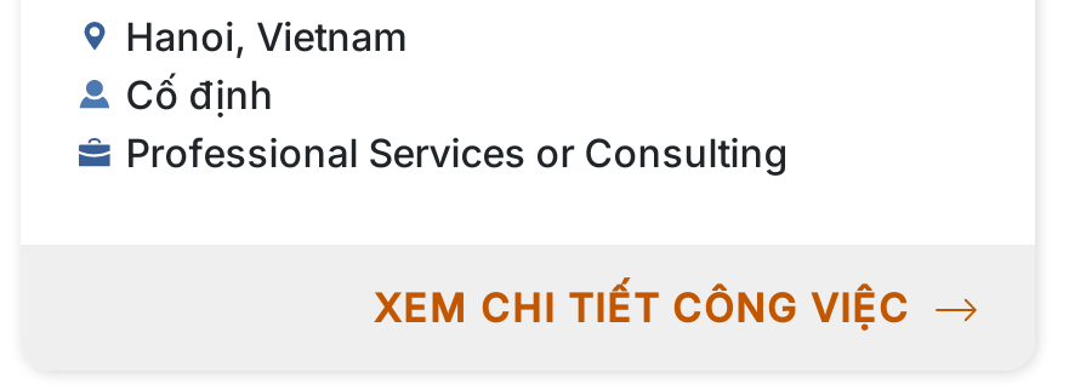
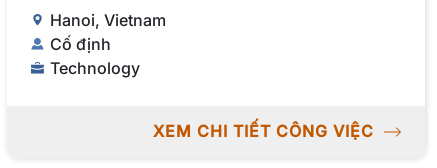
[125,128,788,177] Professional Services or Consulting -> [50,58,140,78] Technology

